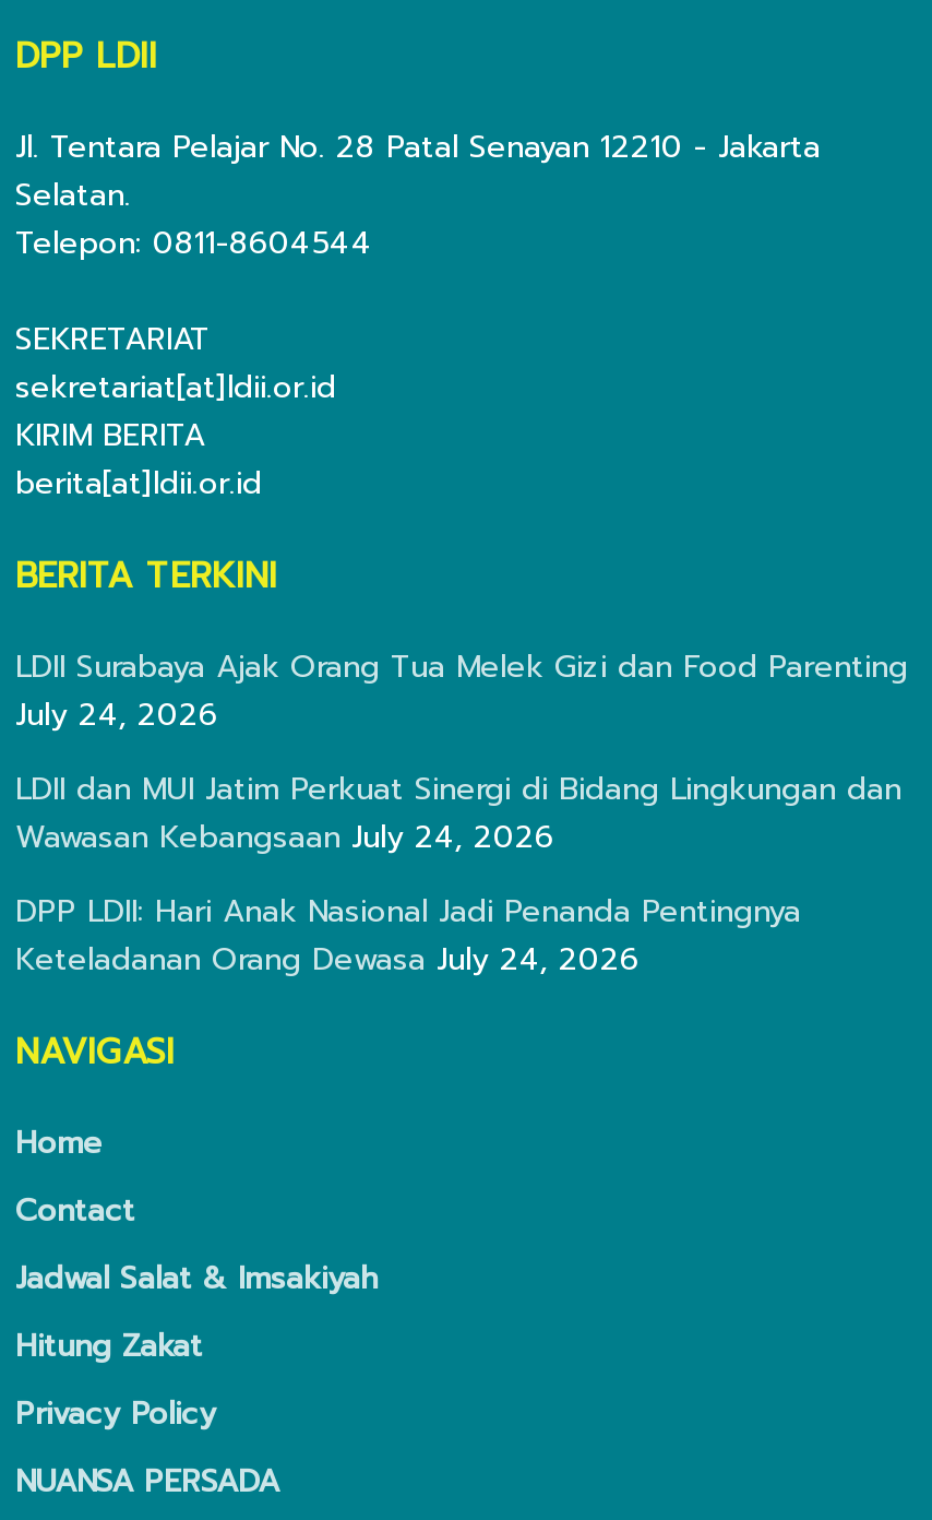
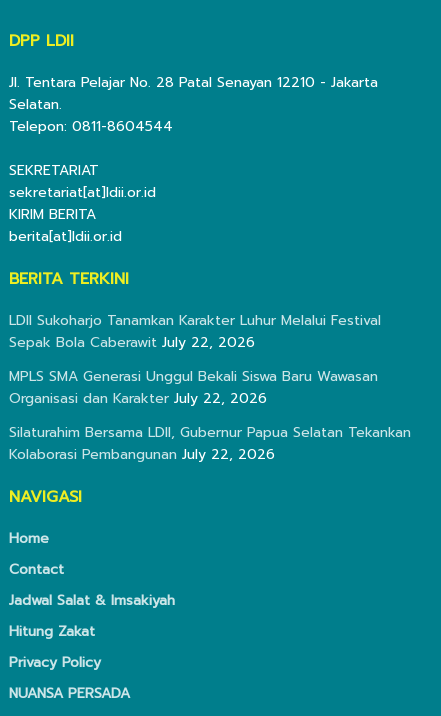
[15,643,908,737] LDII Surabaya Ajak Orang Tua Melek Gizi dan Food Parenting | July 24, 2026 -> [9,310,381,353] LDII Sukoharjo Tanamkan Karakter Luhur Melalui Festival | Sepak Bola Caberawit July 22, 2026
[15,765,901,859] LDII dan MUI Jatim Perkuat Sinergi di Bidang Lingkungan dan | Wawasan Kebangsaan July 24, 2026 -> [9,366,378,409] MPLS SMA Generasi Unggul Bekali Siswa Baru Wawasan | Organisasi dan Karakter July 22, 2026
[15,887,801,981] DPP LDII: Hari Anak Nasional Jadi Penanda Pentingnya | Keteladanan Orang Dewasa July 24, 2026 -> [9,422,411,465] Silaturahim Bersama LDII, Gubernur Papua Selatan Tekankan | Kolaborasi Pembangunan July 22, 2026

